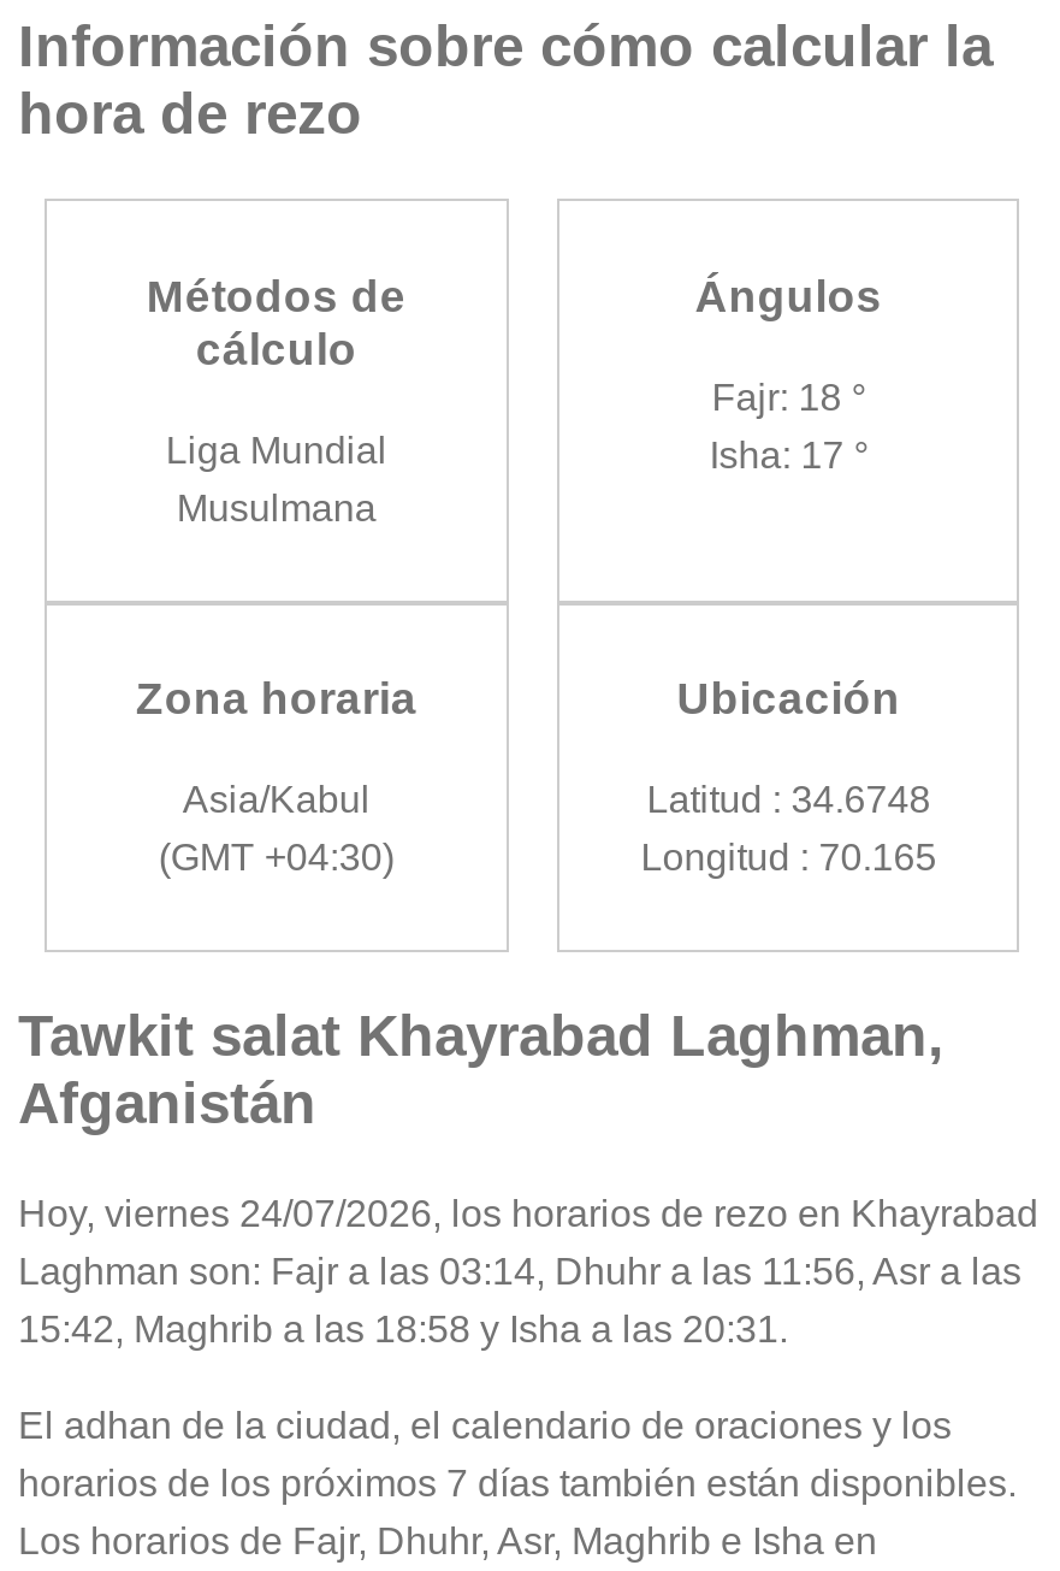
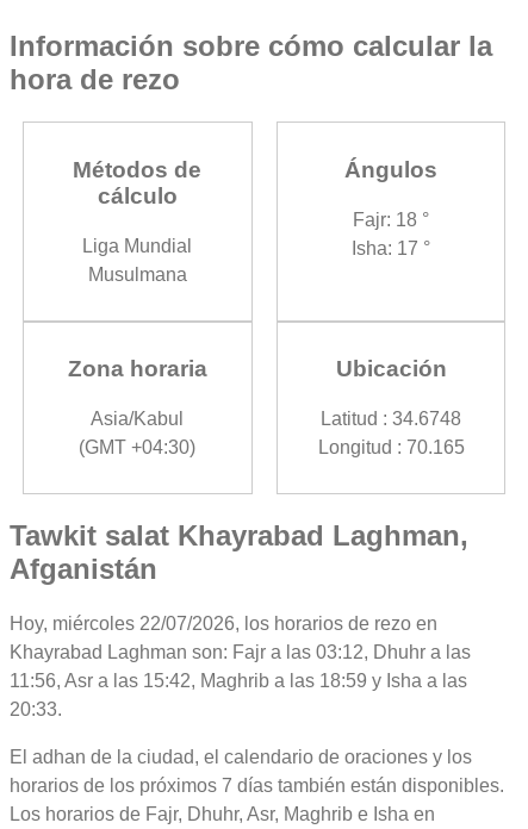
[18,1193,1038,1349] Hoy, viernes 24/07/2026, los horarios de rezo en Khayrabad | Laghman son: Fajr a las 03:14, Dhuhr a las 11:56, Asr a las | 15:42, Maghrib a las 18:58 y Isha a las 20:31. -> [10,613,471,719] Hoy, miércoles 22/07/2026, los horarios de rezo en | Khayrabad Laghman son: Fajr a las 03:12, Dhuhr a las | 11:56, Asr a las 15:42, Maghrib a las 18:59 y Isha a las | 20:33.

